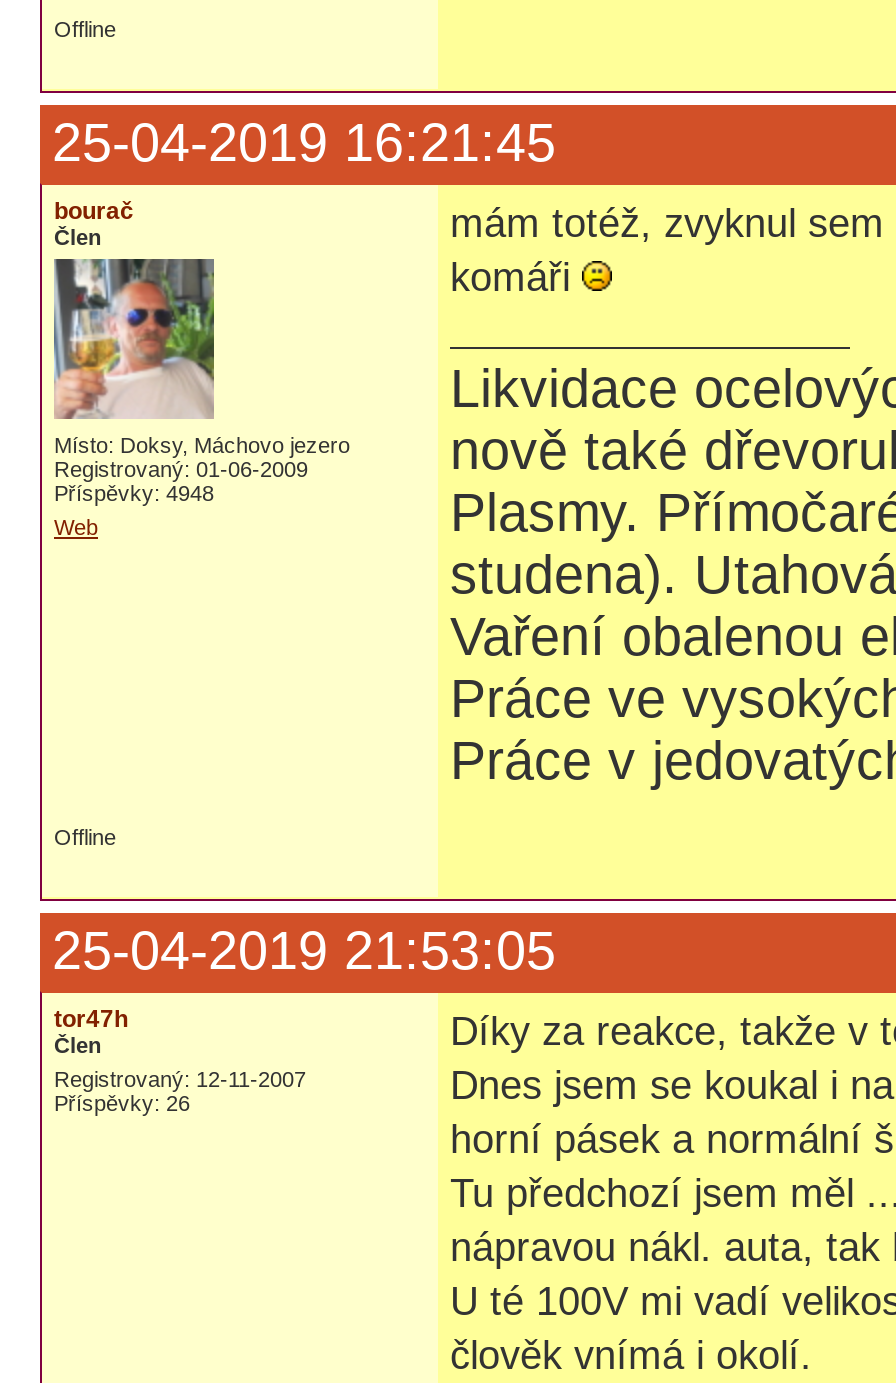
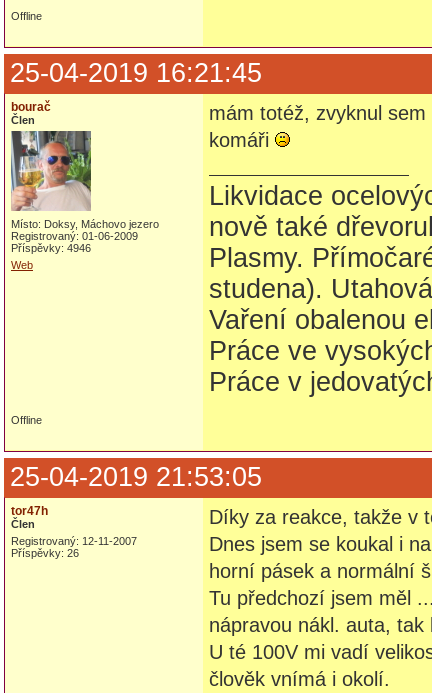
[54,481,214,505] Příspěvky: 4948 -> [11,242,91,254] Příspěvky: 4946

